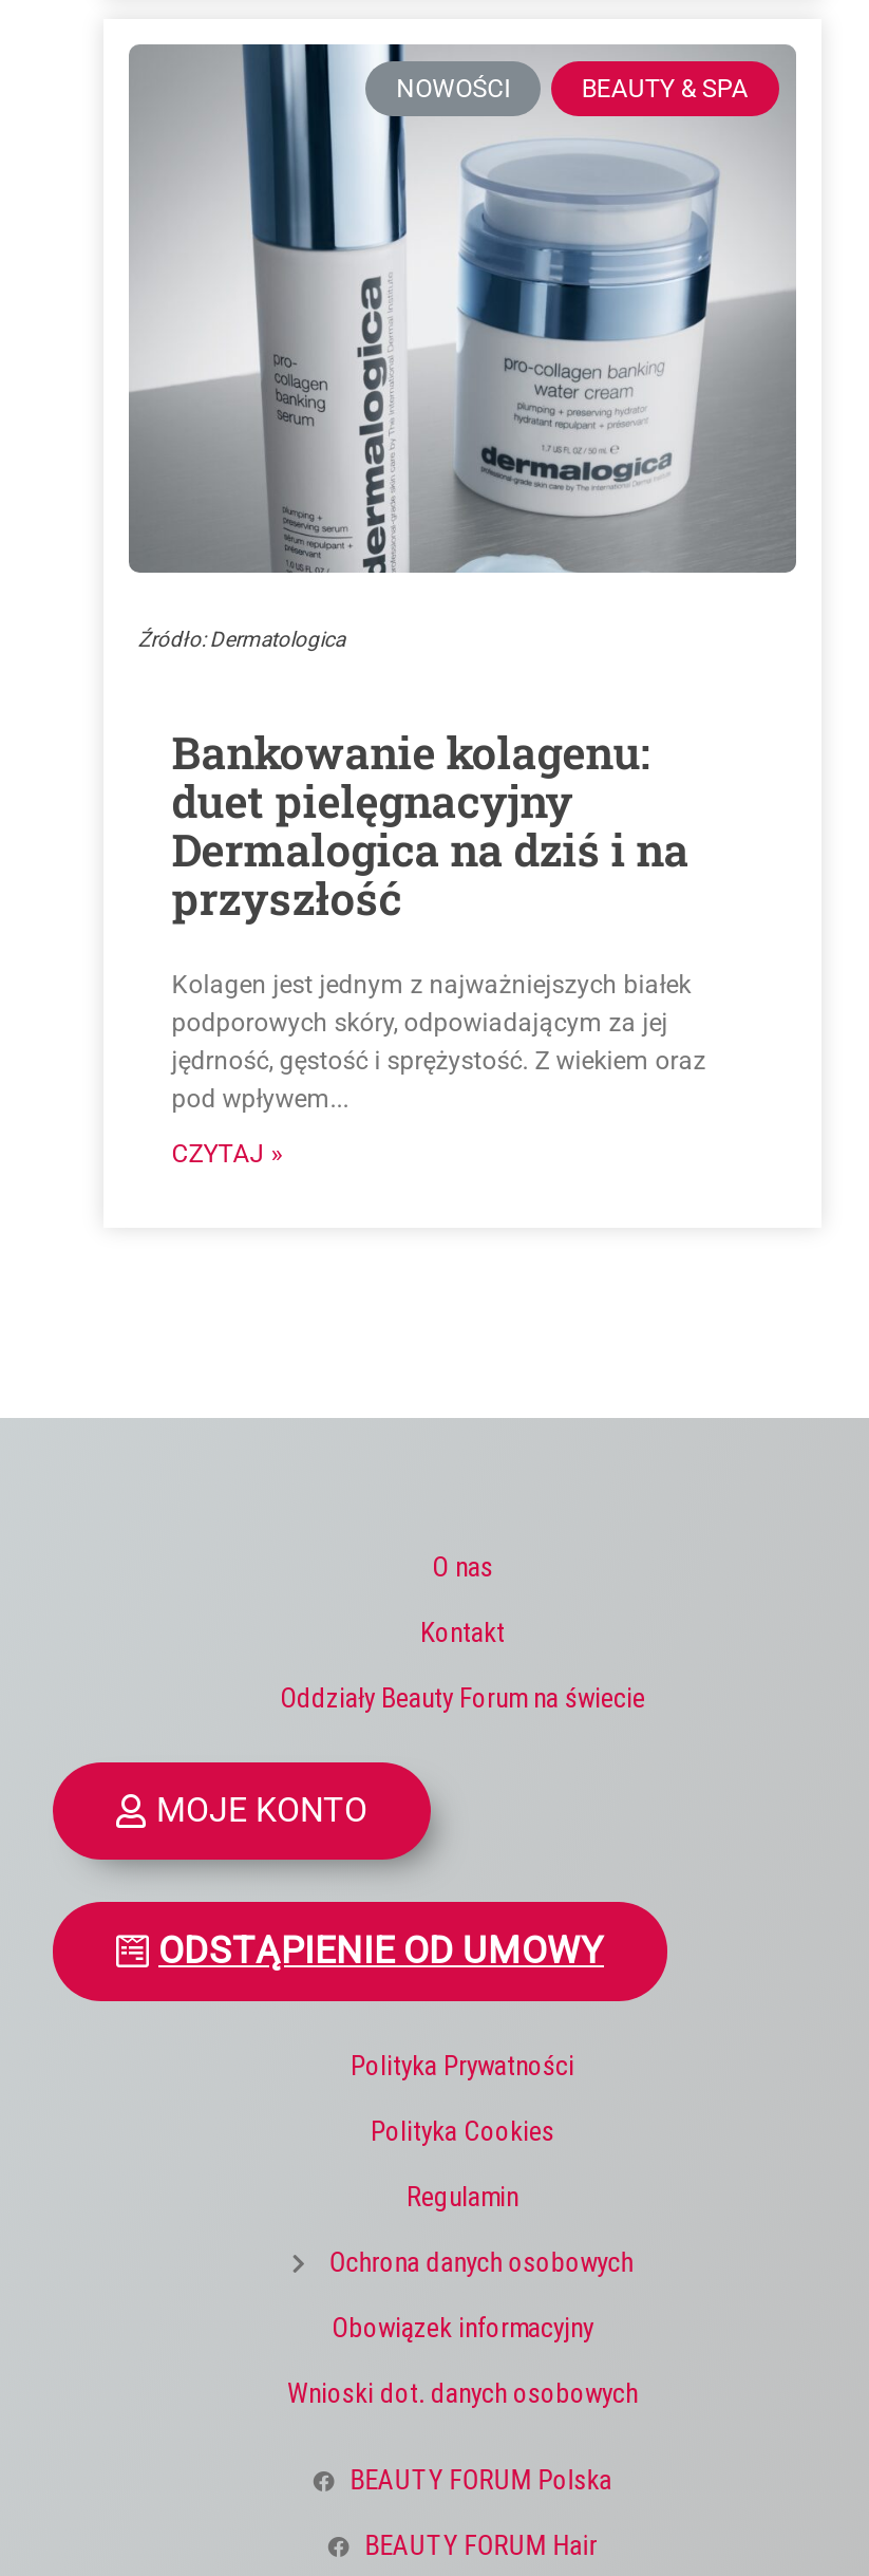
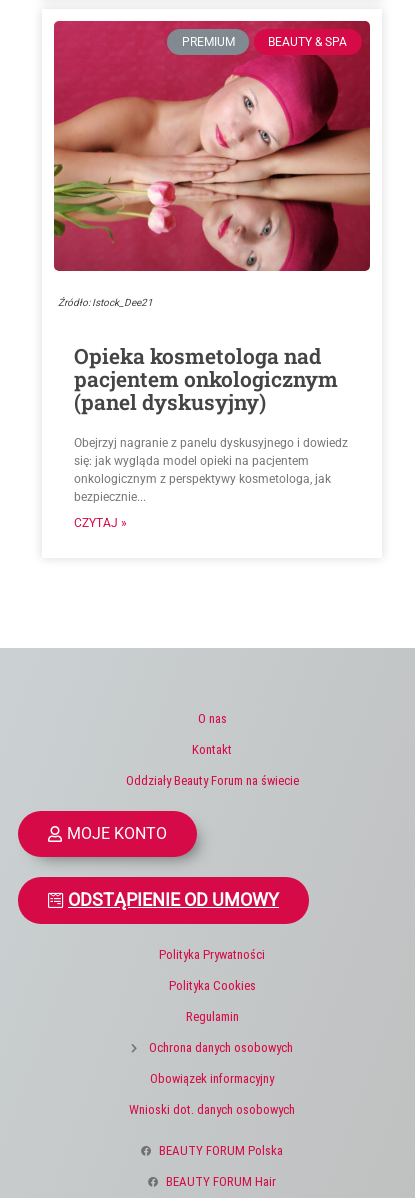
[129,42,798,575] [image] | NOWOŚCI -> [53,20,371,272] [image] | PREMIUM
[138,628,345,651] Źródło: Dermatologica -> [58,297,153,308] Źródło: Istock_Dee21
[172,723,689,928] Bankowanie kolagenu: | duet pielęgnacyjny | Dermalogica na dziś i na | przyszłość -> [74,342,338,416] Opieka kosmetologa nad | pacjentem onkologicznym | (panel dyskusyjny)
[172,970,706,1114] Kolagen jest jednym z najważniejszych białek | podporowych skóry, odpowiadającym za jej | jędrność, gęstość i sprężystość. Z wiekiem oraz | pod wpływem... -> [74,436,348,504] Obejrzyj nagranie z panelu dyskusyjnego i dowiedz | się: jak wygląda model opieki na pacjentem | onkologicznym z perspektywy kosmetologa, jak | bezpiecznie...

